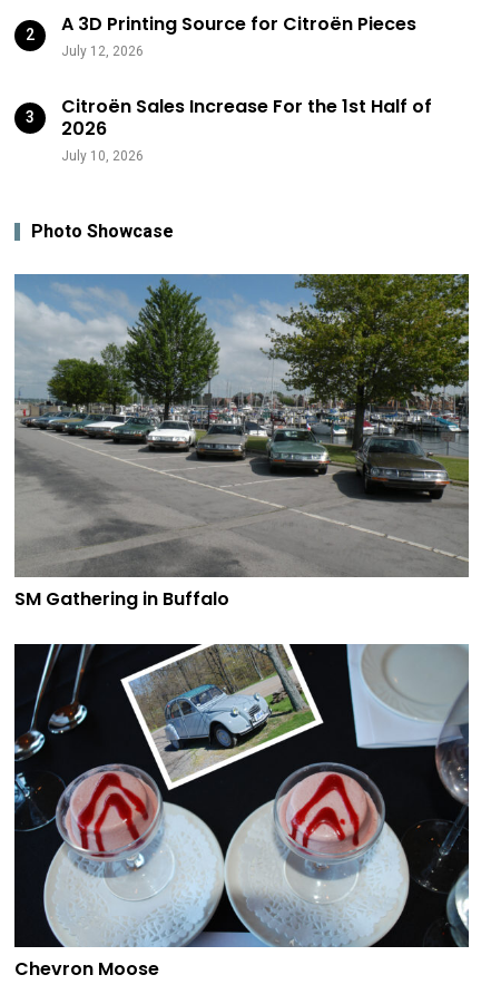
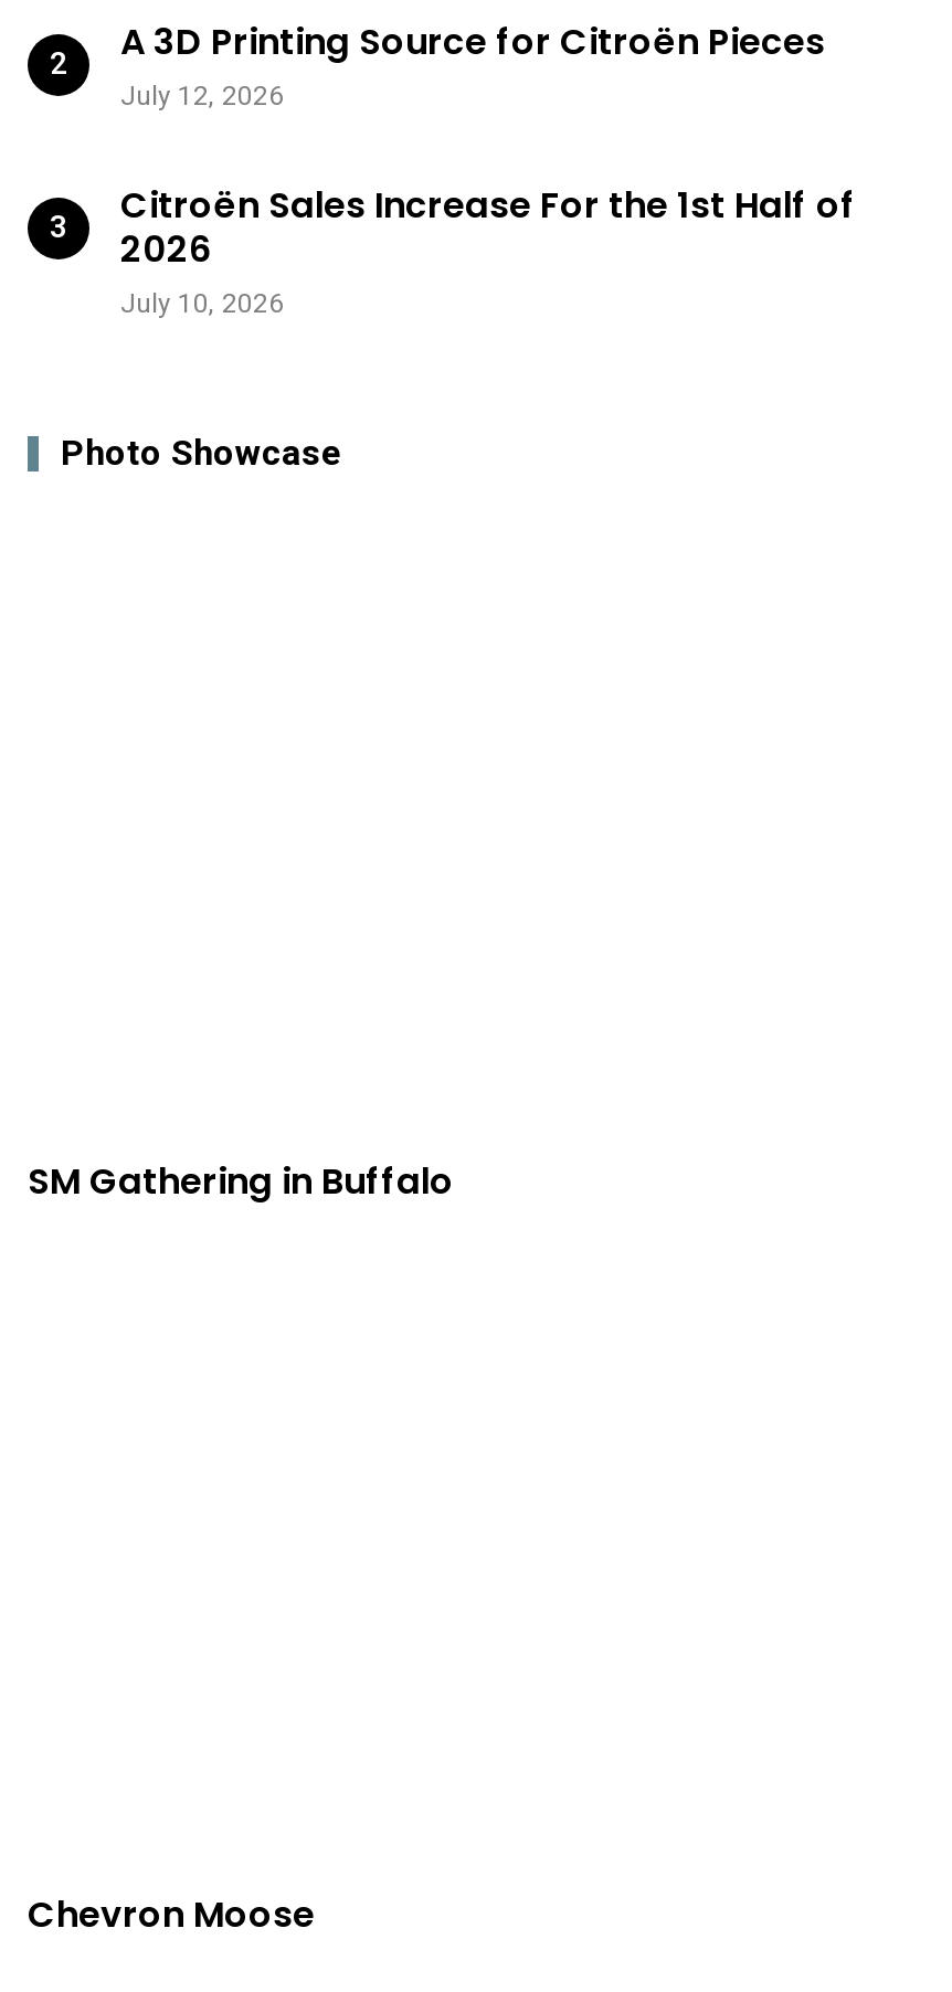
[13,273,470,578] [image] -> none
[13,643,470,948] [image] -> none

